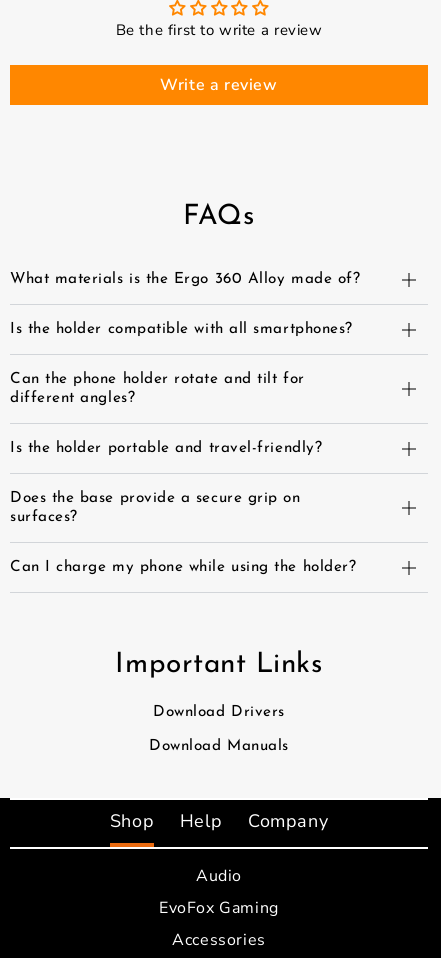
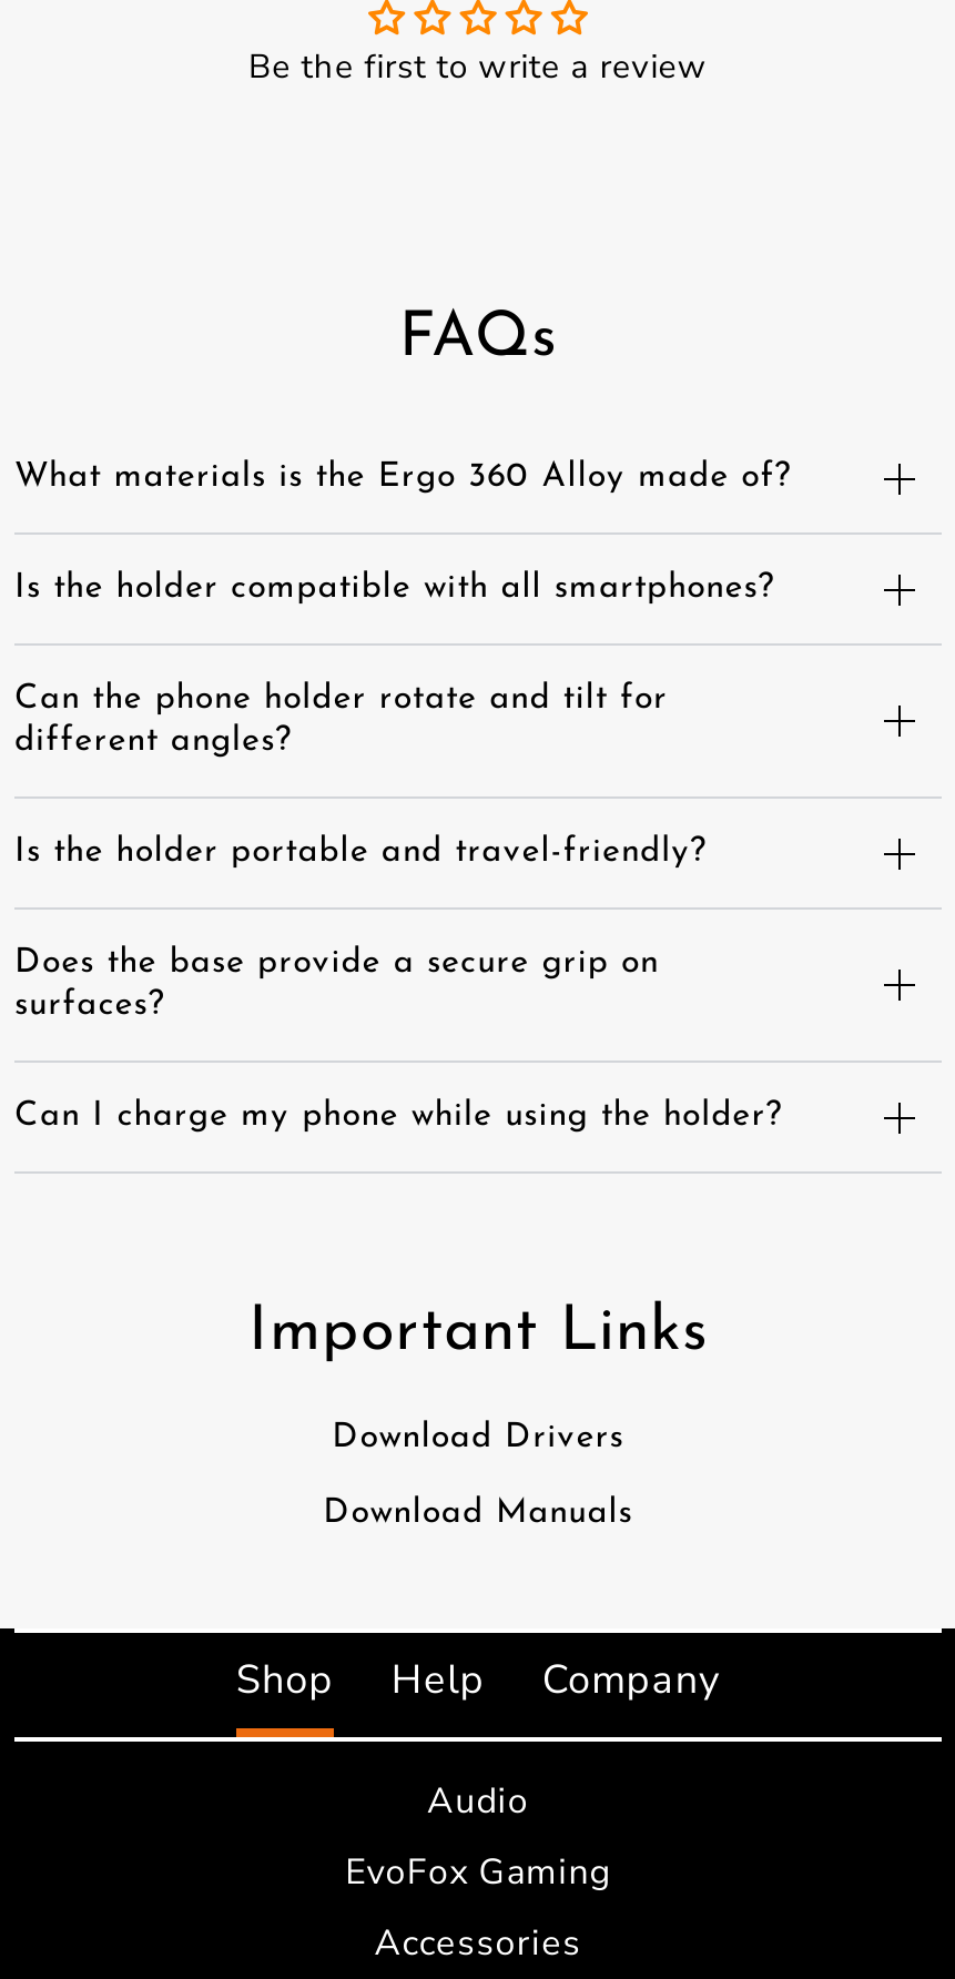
[160,74,278,96] Write a review -> none

